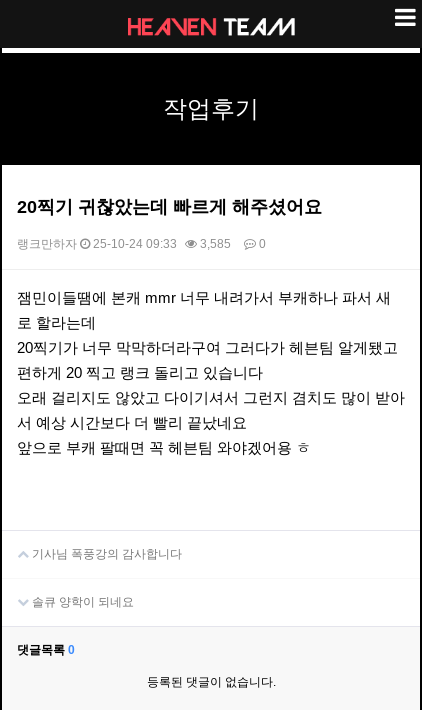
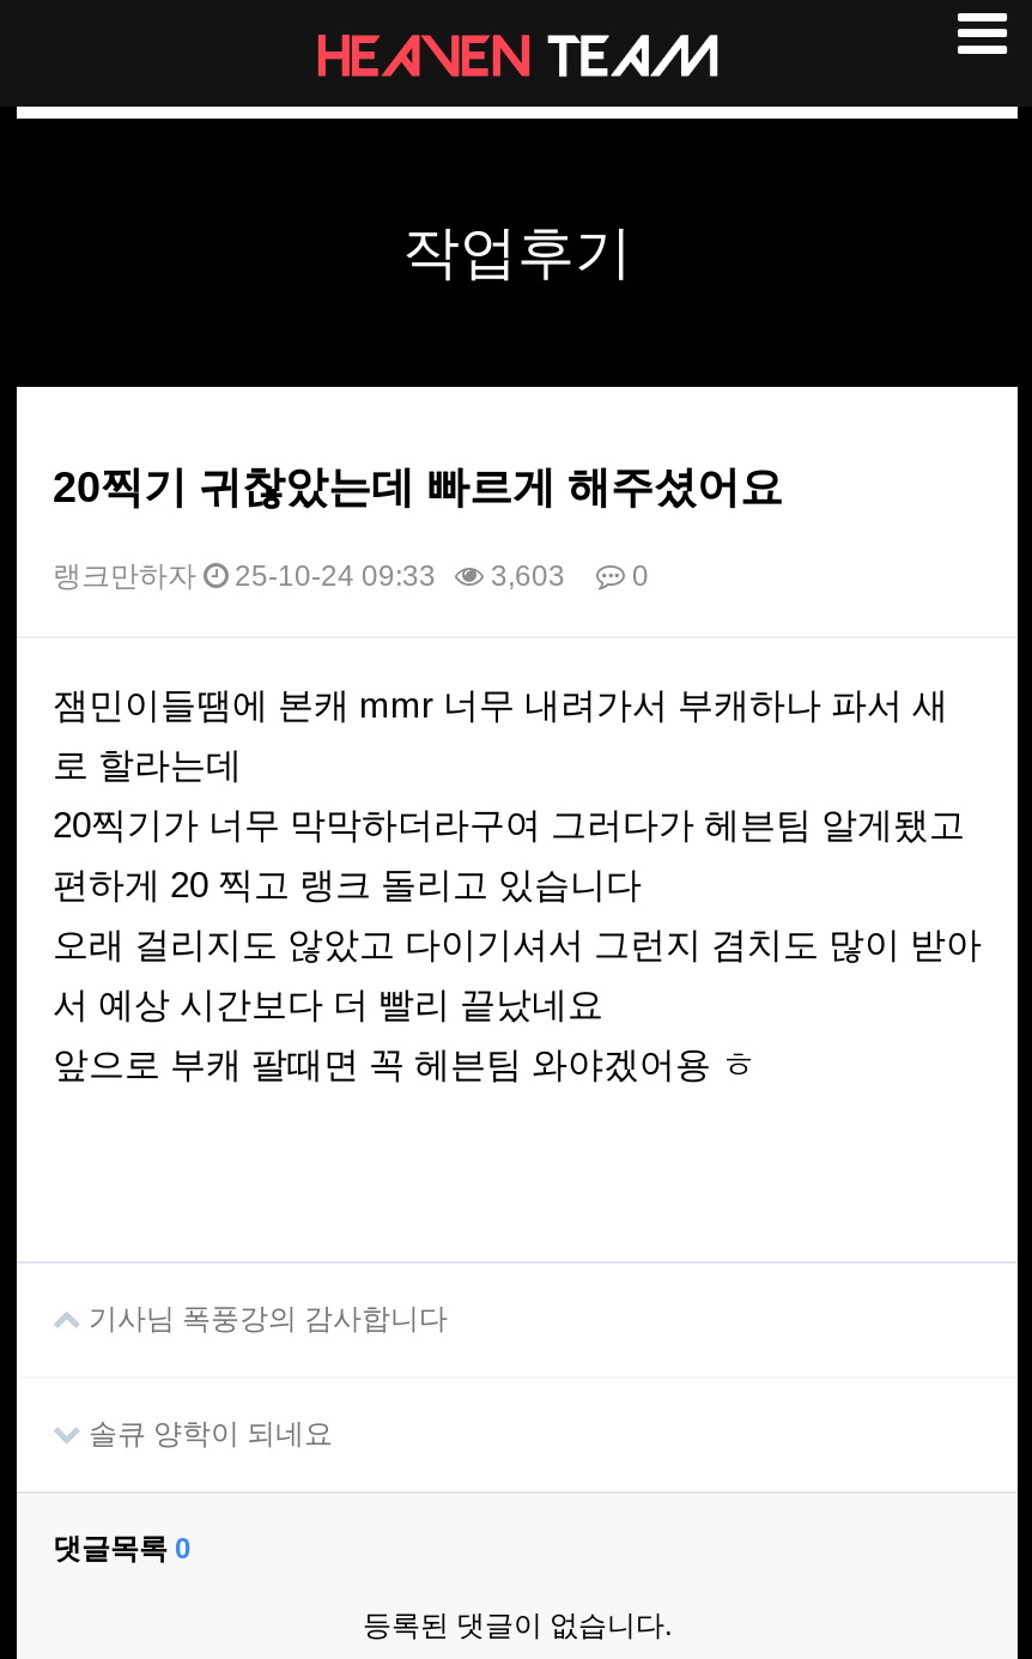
[17,237,266,251] 랭크만하자 25-10-24 09:33 3,585 0 -> [53,559,649,593] 랭크만하자 25-10-24 09:33 3,603 0

